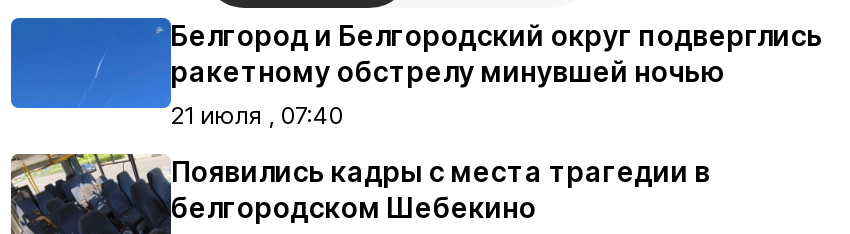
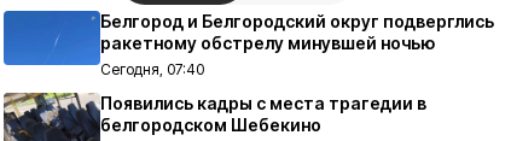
[171,100,343,130] 21 июля , 07:40 -> [100,60,204,78] Сегодня, 07:40

